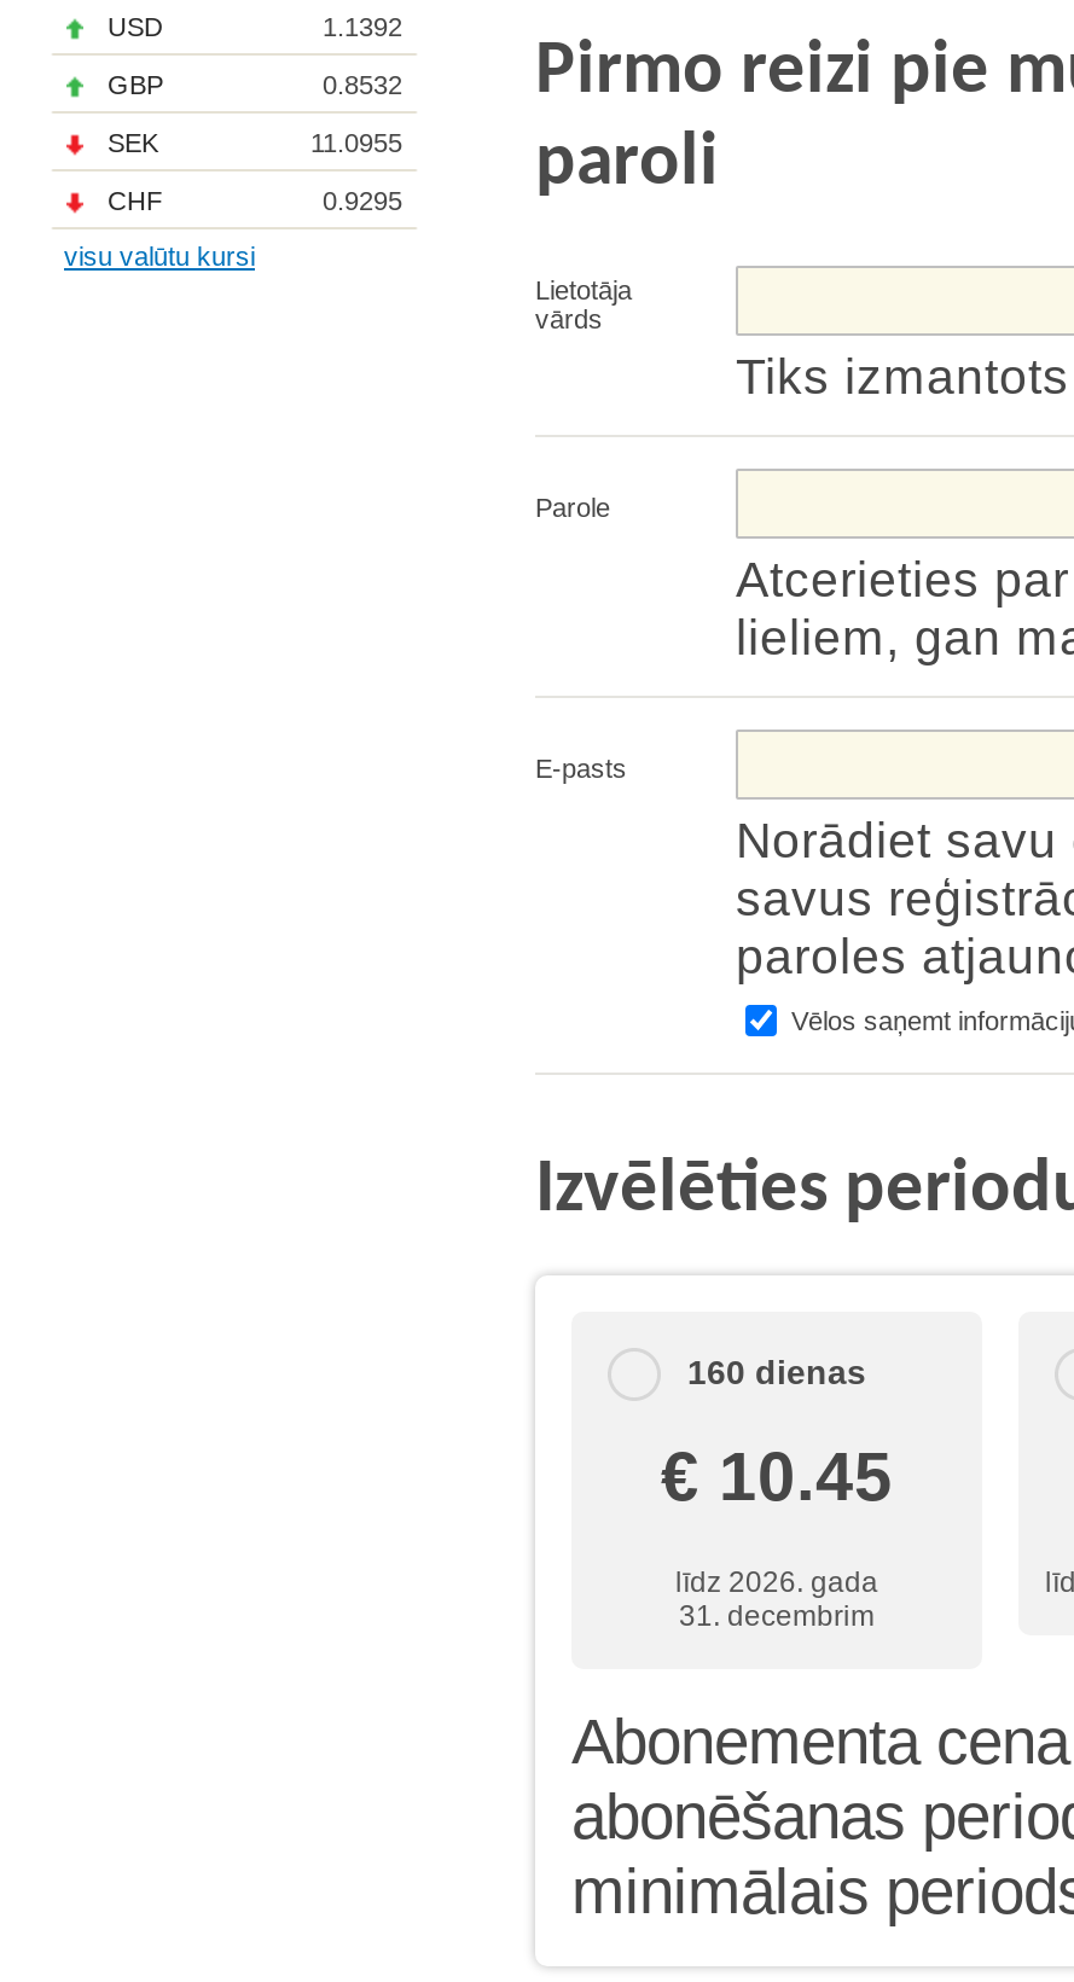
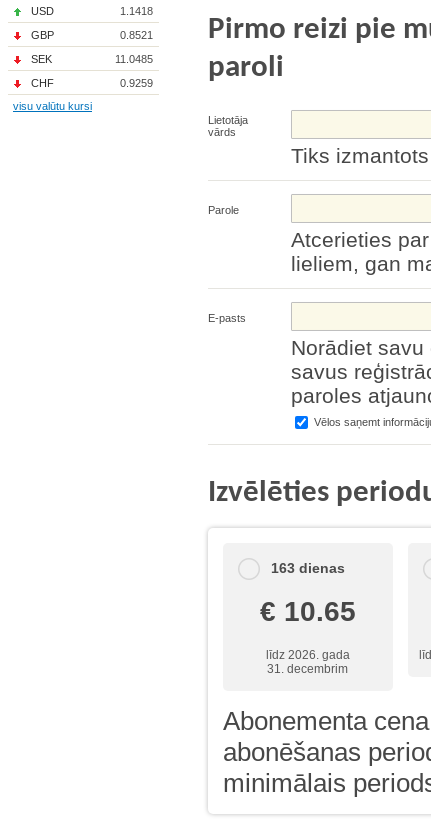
[323,12,402,41] 1.1392 -> [120,5,153,17] 1.1418
[323,70,402,99] 0.8532 -> [120,29,153,41] 0.8521
[310,128,402,157] 11.0955 -> [115,53,153,65] 11.0485
[323,186,402,215] 0.9295 -> [120,77,153,89] 0.9259
[687,1353,866,1391] 160 dienas -> [271,560,345,576] 163 dienas
[661,1440,893,1515] € 10.45 -> [260,596,356,627] € 10.65

